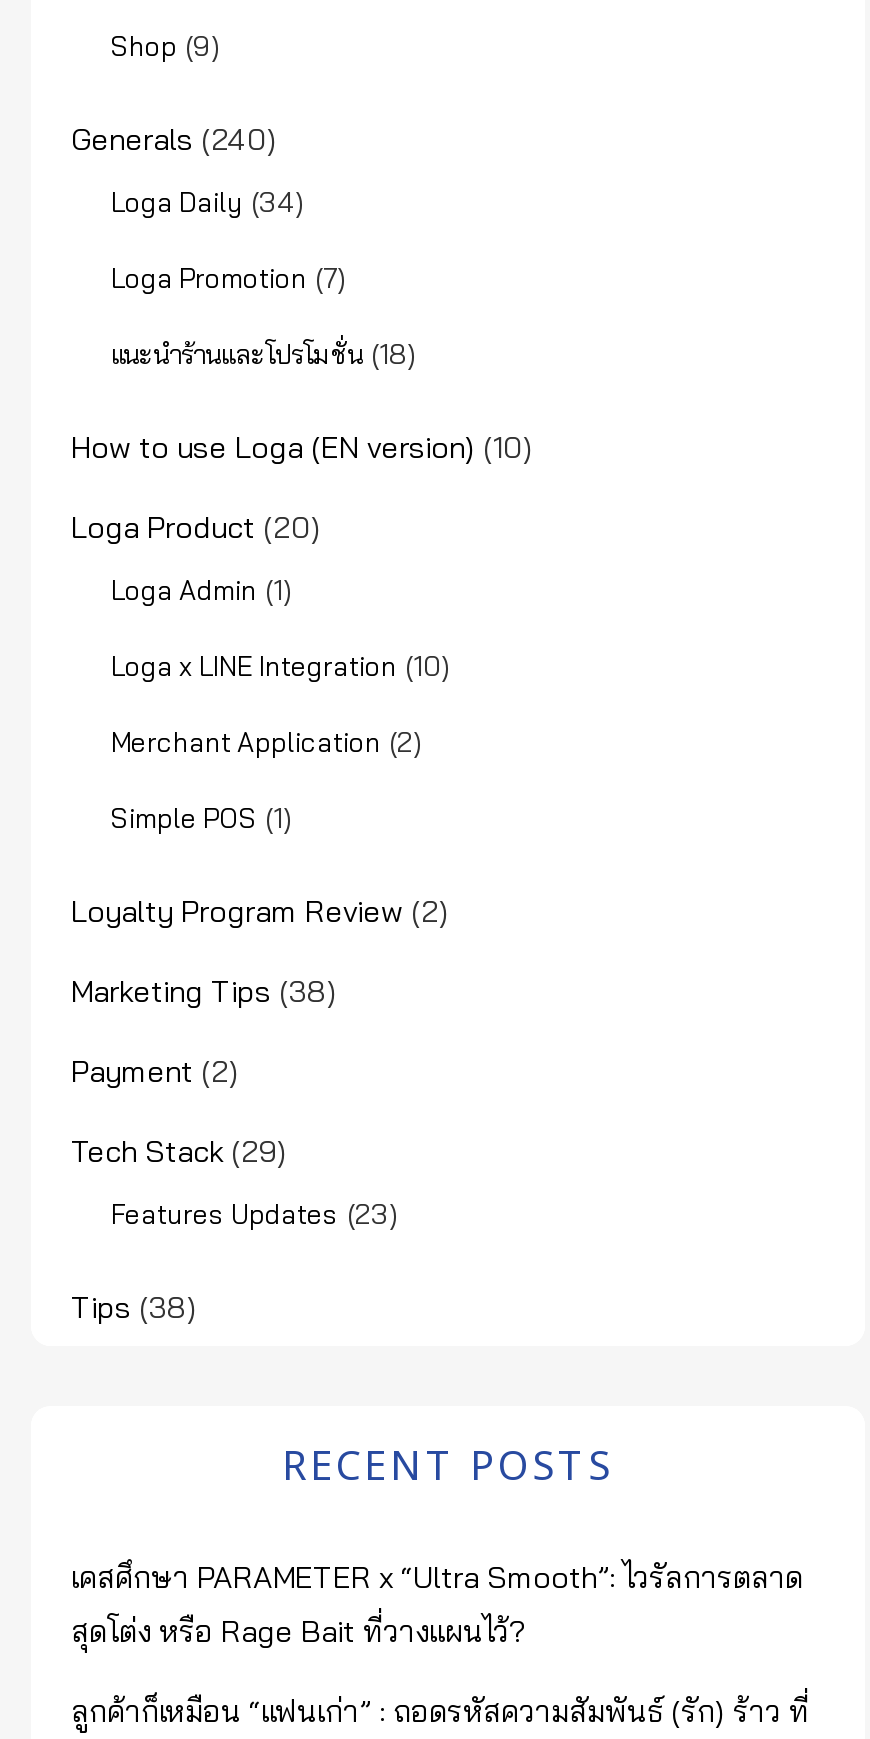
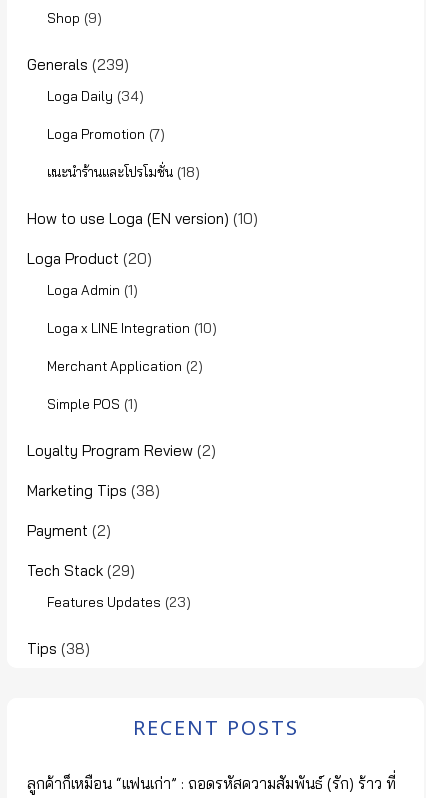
[71,120,277,158] Generals (240) -> [27,55,129,74] Generals (239)
[71,1558,803,1650] เคสศึกษา PARAMETER x “Ultra Smooth”: ไวรัลการตลาด | สุดโต่ง หรือ Rage Bait ที่วางแผนไว้? -> none

